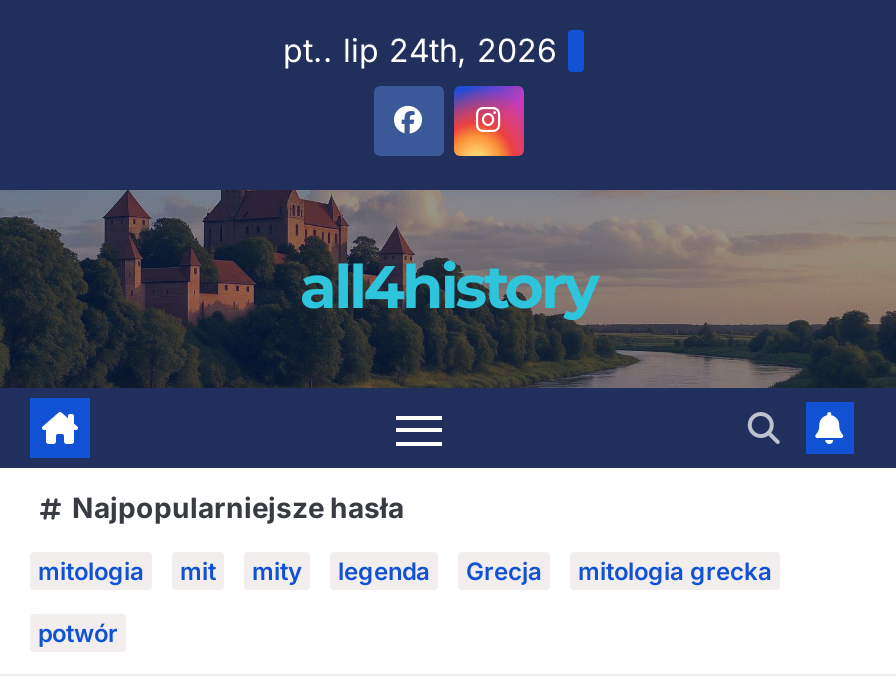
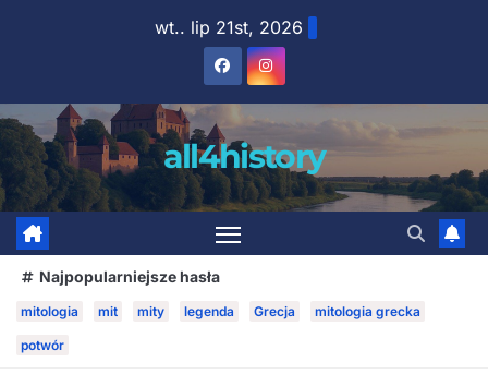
[283,30,557,70] pt.. lip 24th, 2026 -> [155,16,303,38] wt.. lip 21st, 2026

